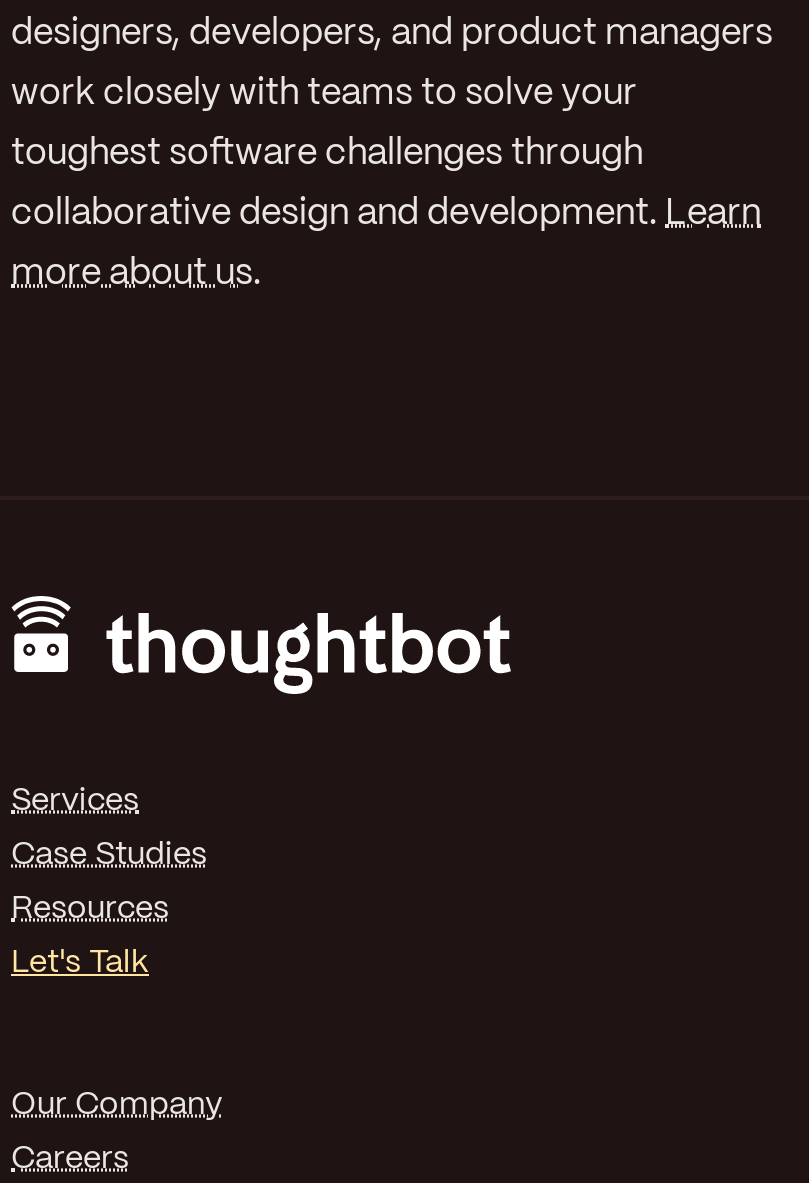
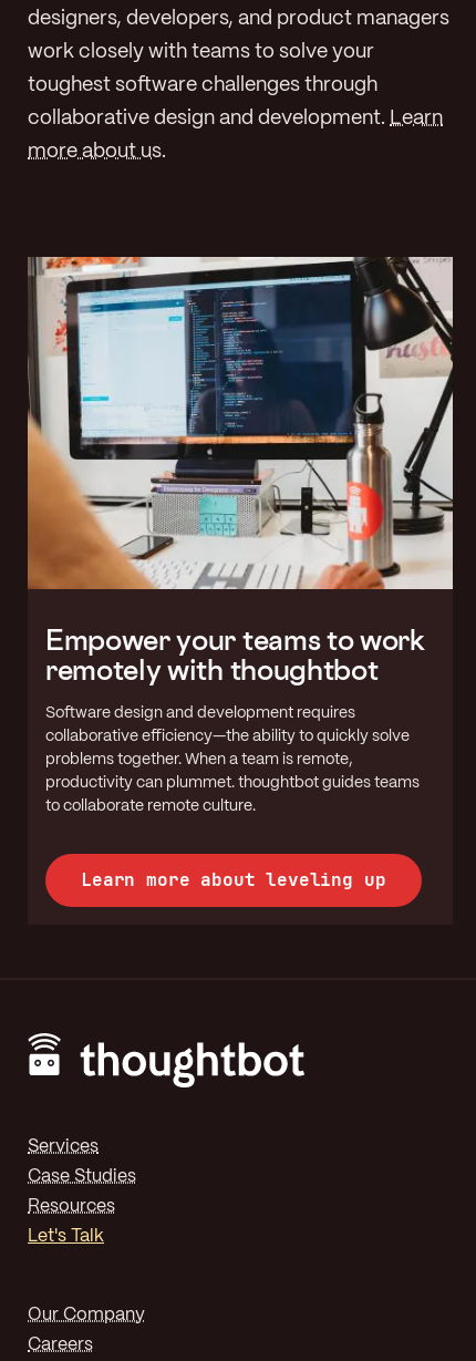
none -> [27,256,454,891] [image] | Empower your teams to work | remotely with thoughtbot | Software design and development requires | collaborative efficiency—the ability to quickly solve | problems together. When a team is remote, | productivity can plummet. thoughtbot guides teams | to collaborate remote culture. | Learn more about leveling up

